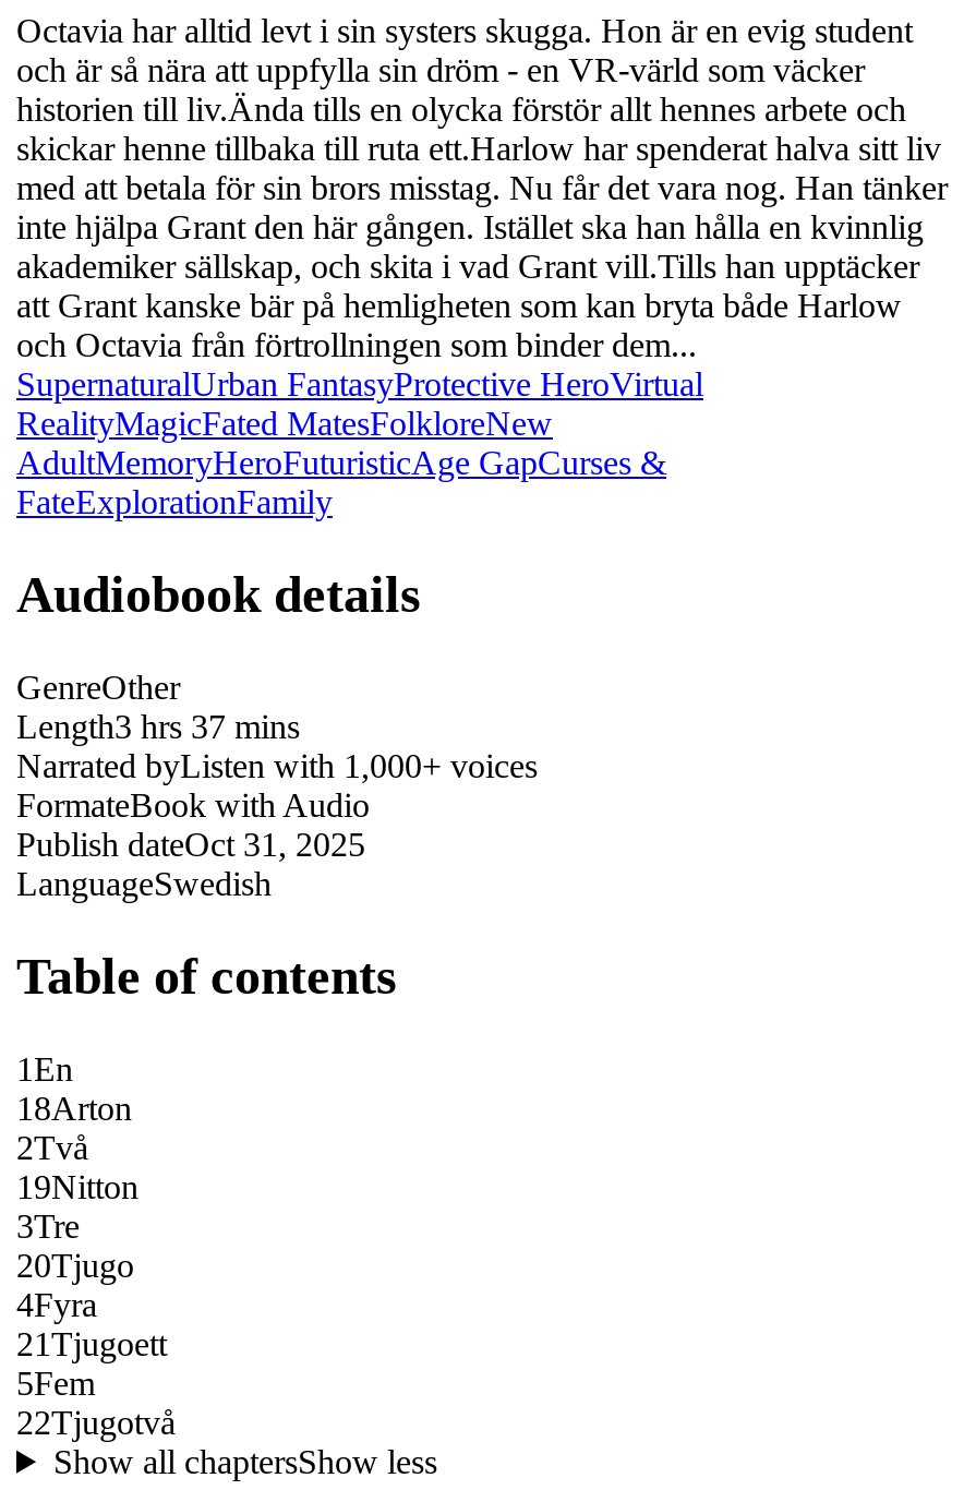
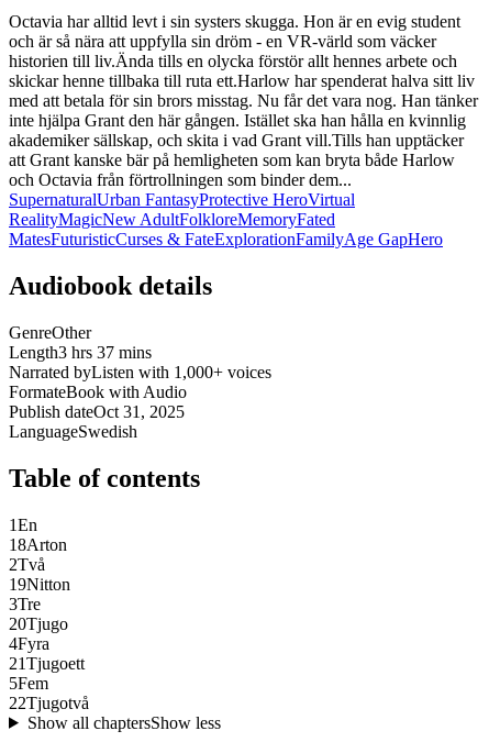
[16,405,666,521] RealityMagicFated MatesFolkloreNew | AdultMemoryHeroFuturisticAge GapCurses & | FateExplorationFamily -> [9,210,443,249] RealityMagicNew AdultFolkloreMemoryFated | MatesFuturisticCurses & FateExplorationFamilyAge GapHero

